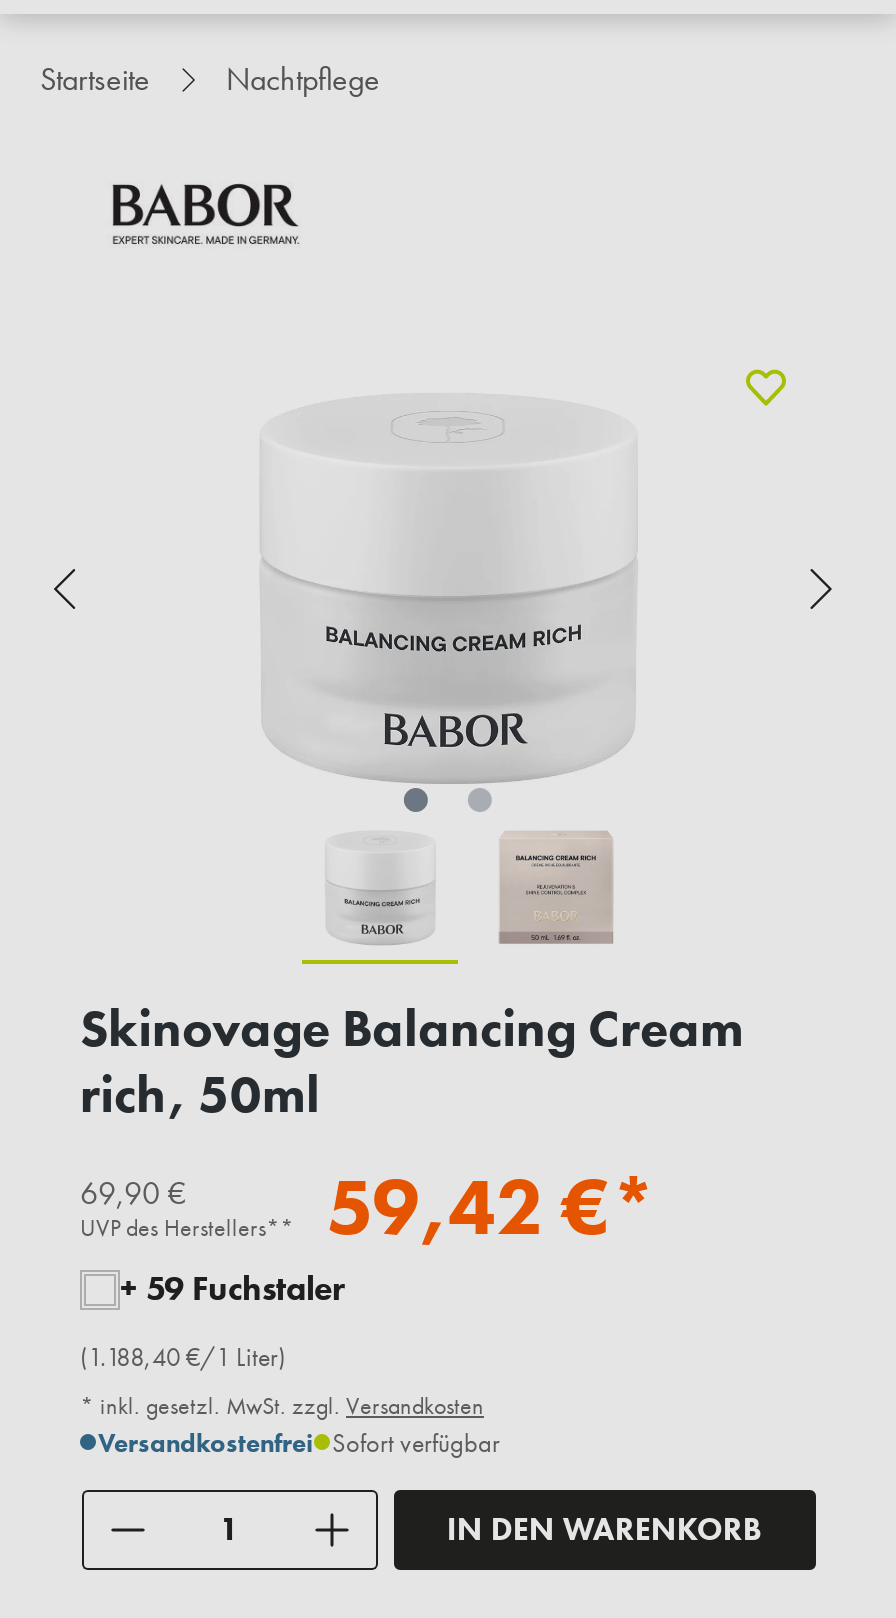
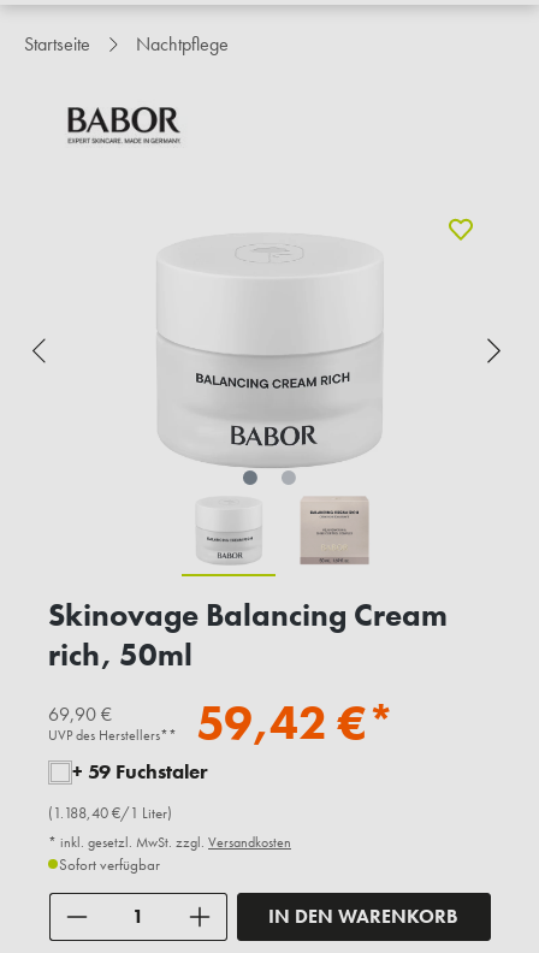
[98,1426,500,1460] Versandkostenfrei Sofort verfügbar -> [59,855,160,875] Sofort verfügbar

